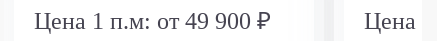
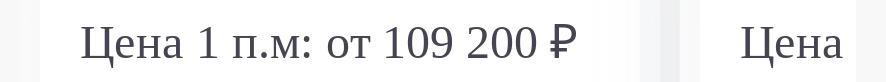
[34,8,271,34] Цена 1 п.м: от 49 900 ₽ -> [80,16,578,68] Цена 1 п.м: от 109 200 ₽

